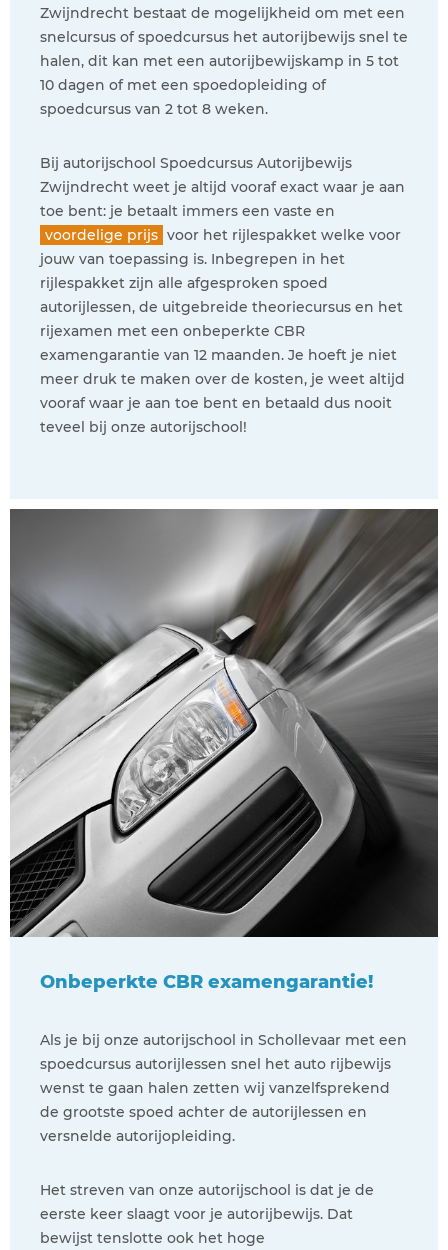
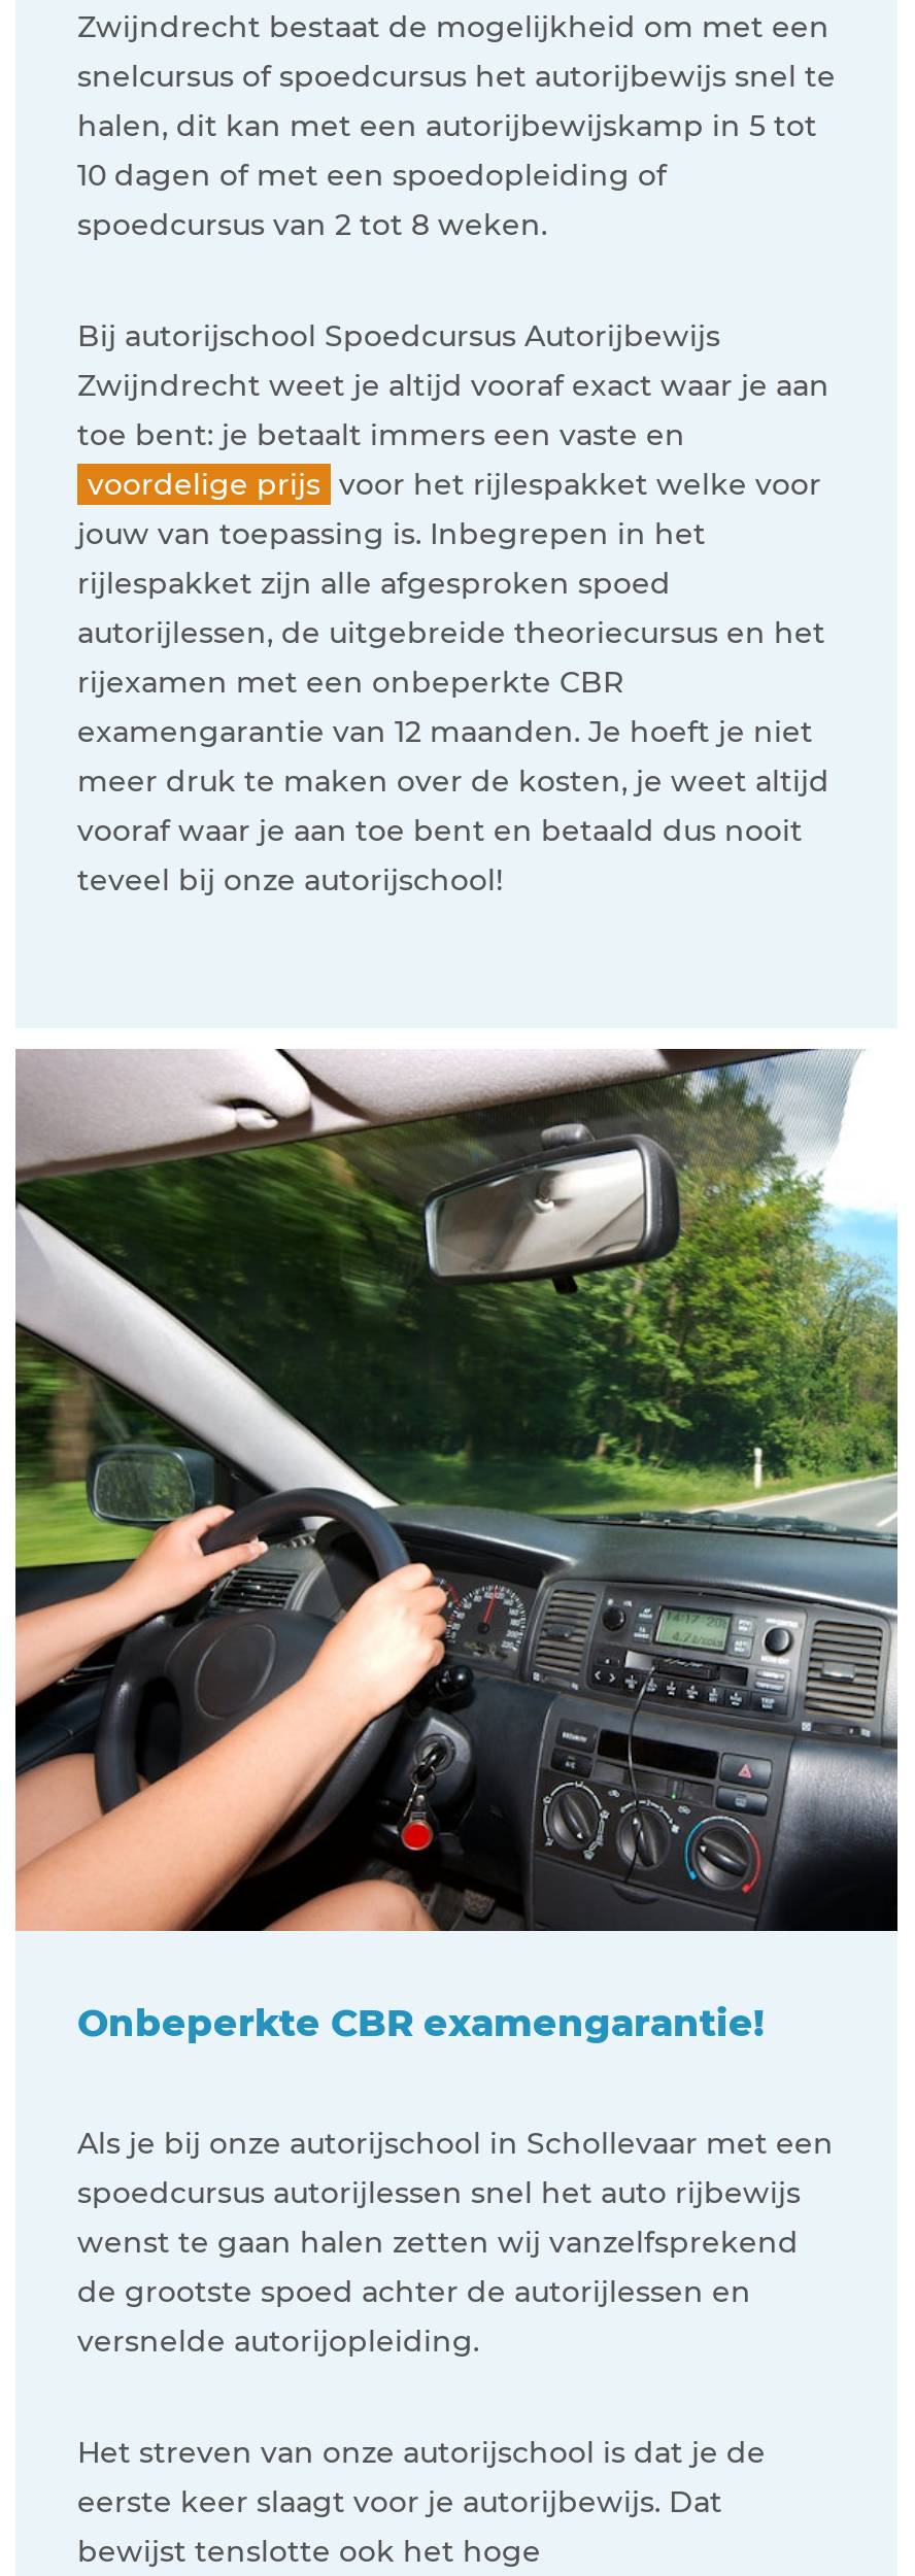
[9,508,439,938] [image] -> [13,1049,900,1931] [image]

